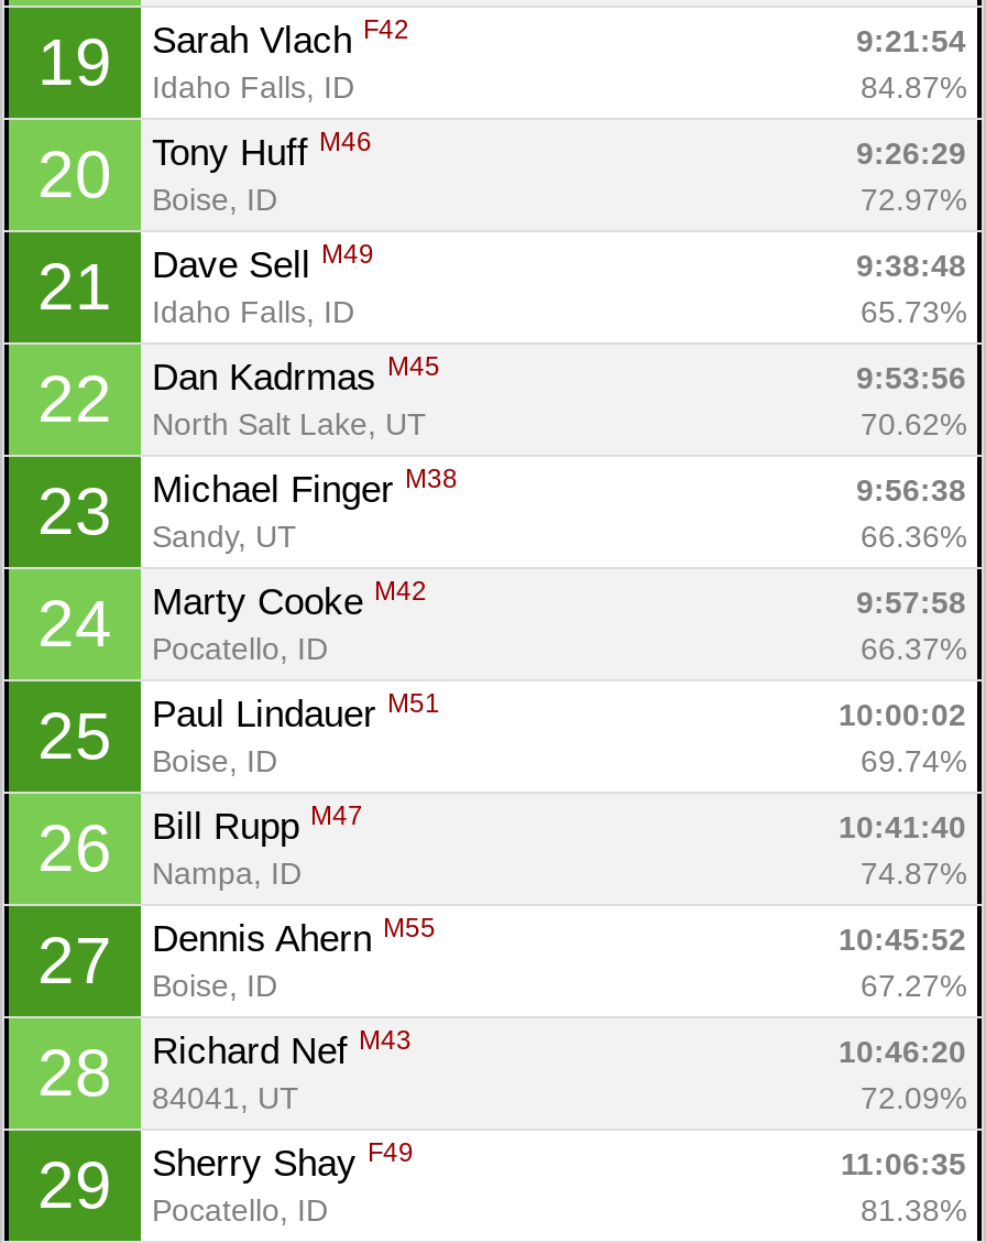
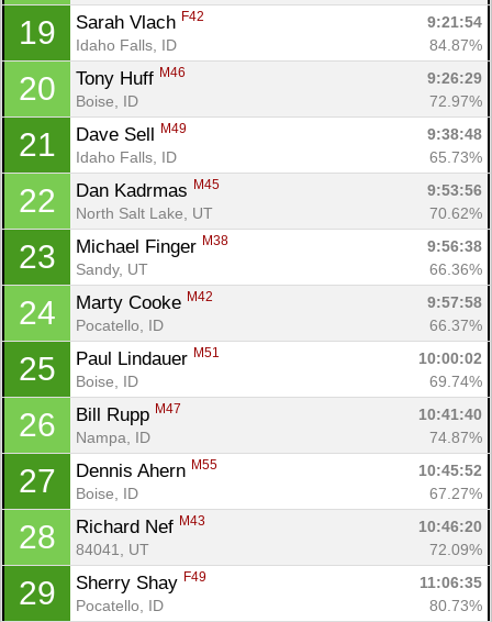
[861,1192,966,1227] 81.38% -> [429,597,482,614] 80.73%

